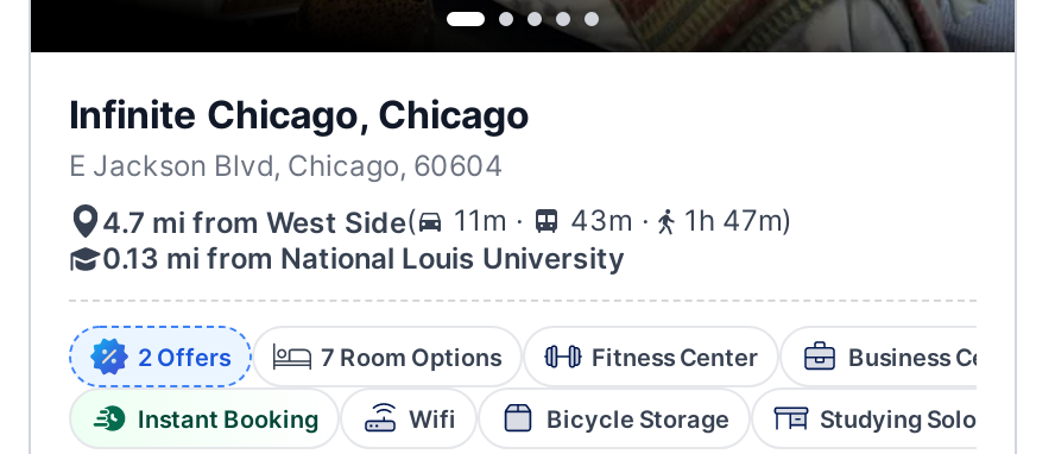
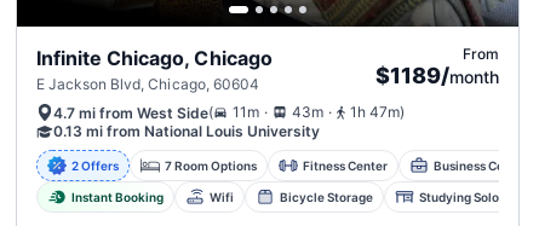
none -> [375,45,499,88] From | $1189/month

